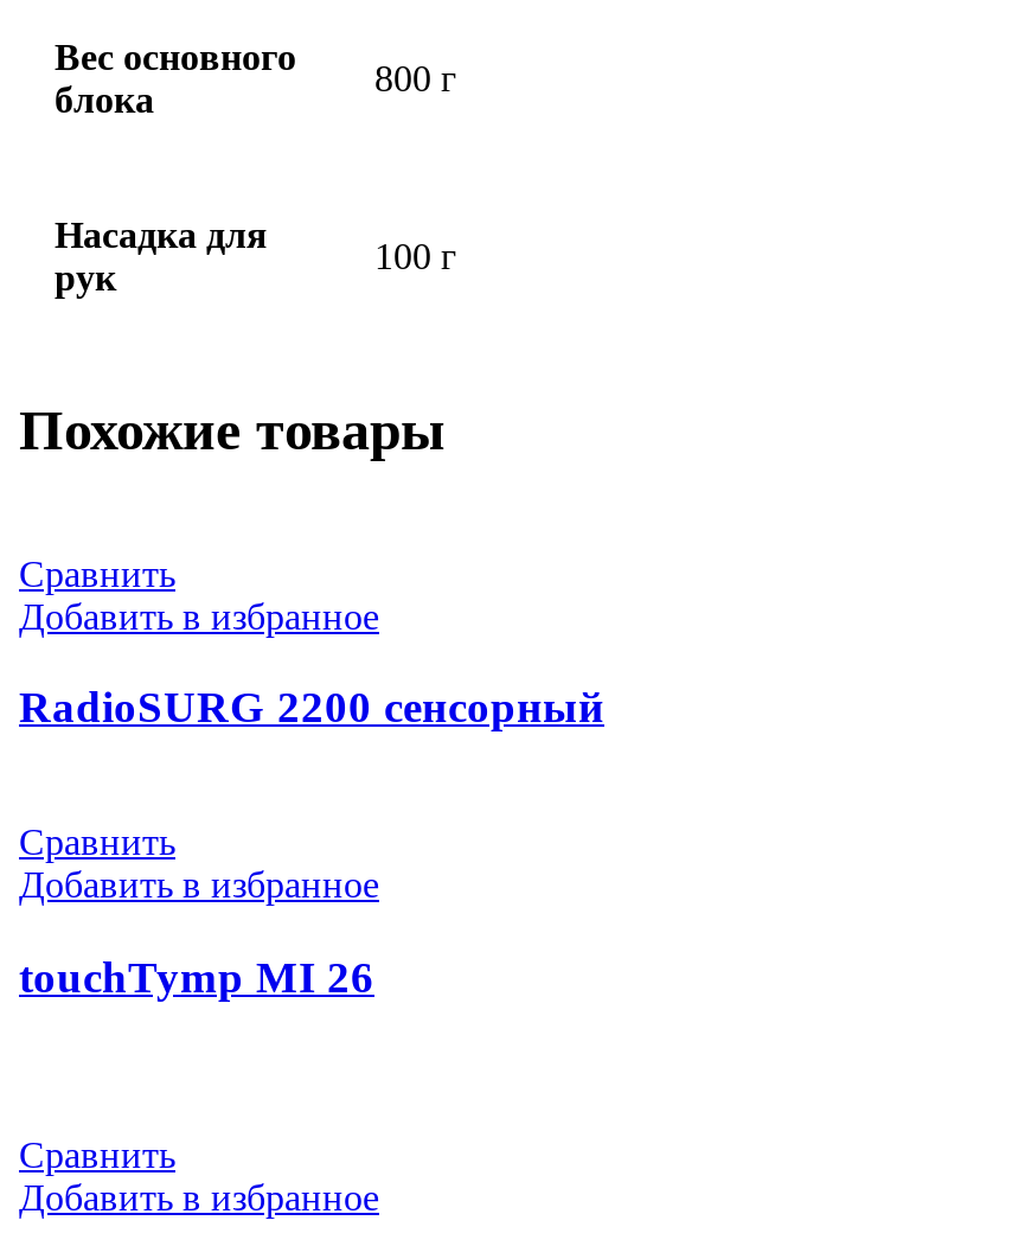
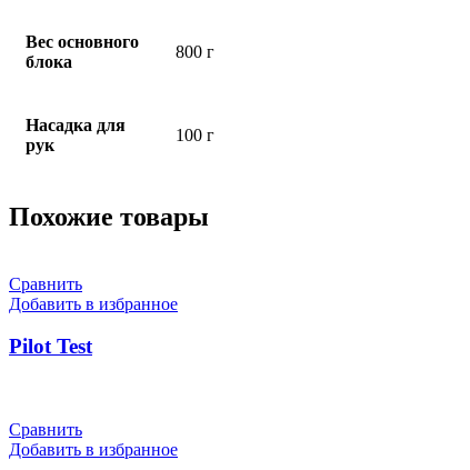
[19,683,604,1002] RadioSURG 2200 сенсорный | Сравнить | Добавить в избранное | touchTymp MI 26 -> [9,335,92,358] Pilot Test

